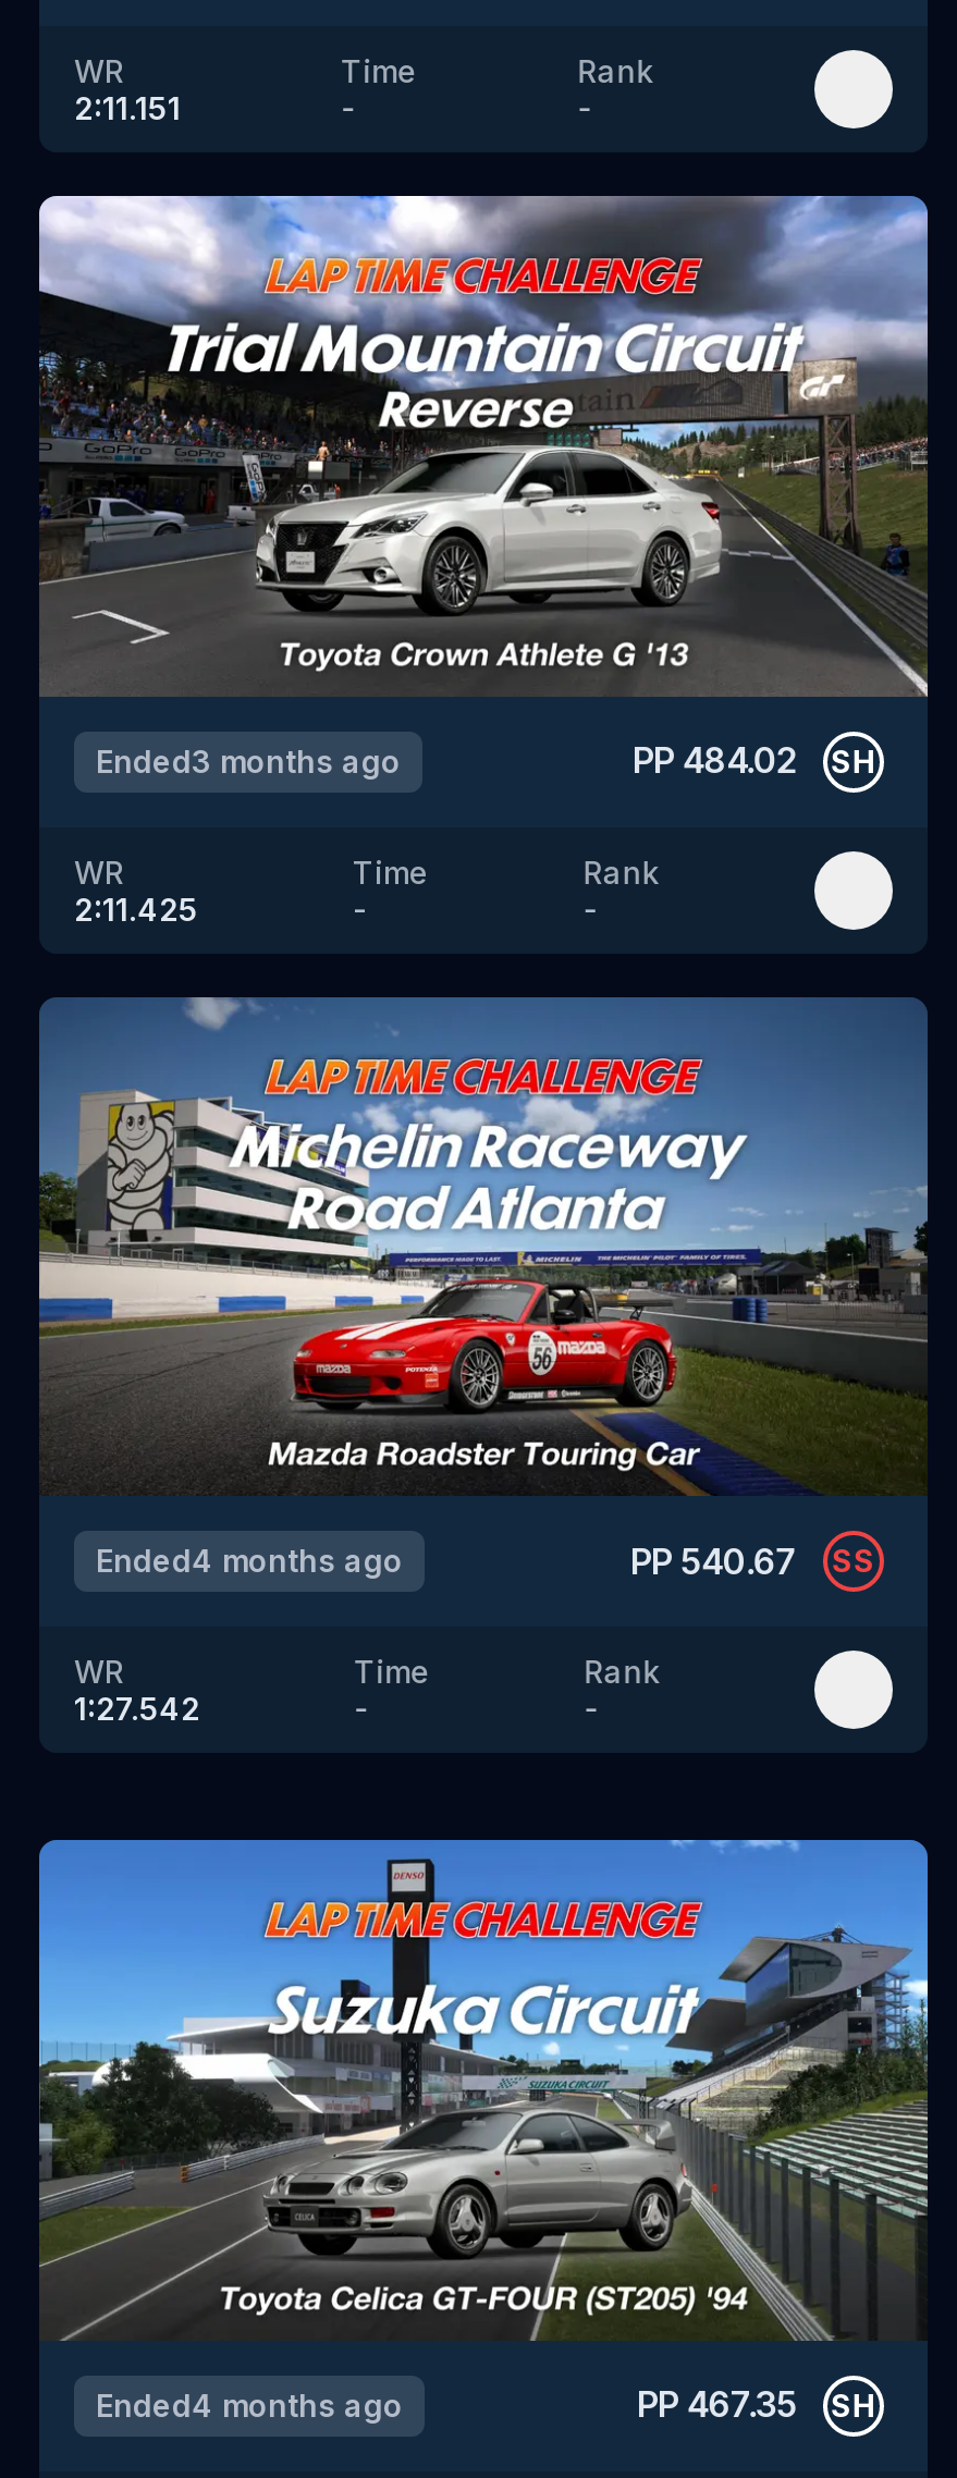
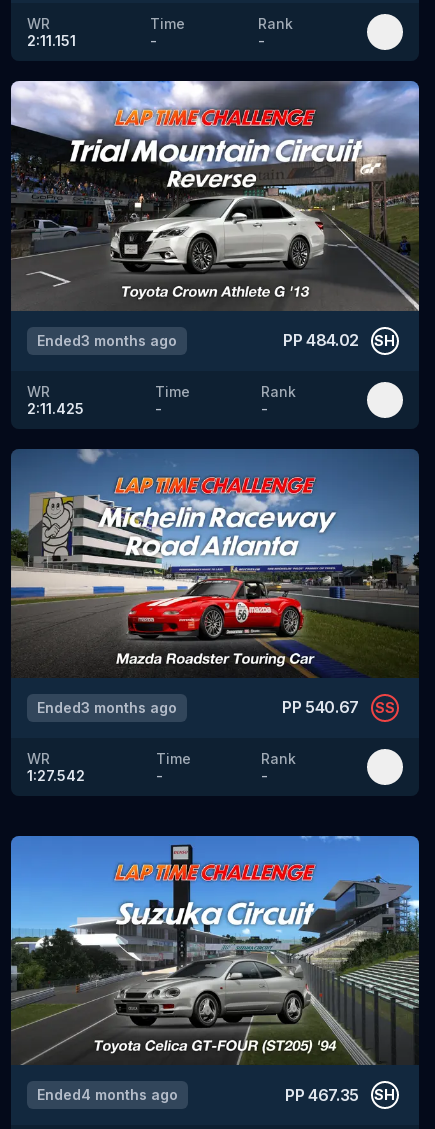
[96,1542,403,1579] Ended4 months ago -> [37,699,177,716] Ended3 months ago

